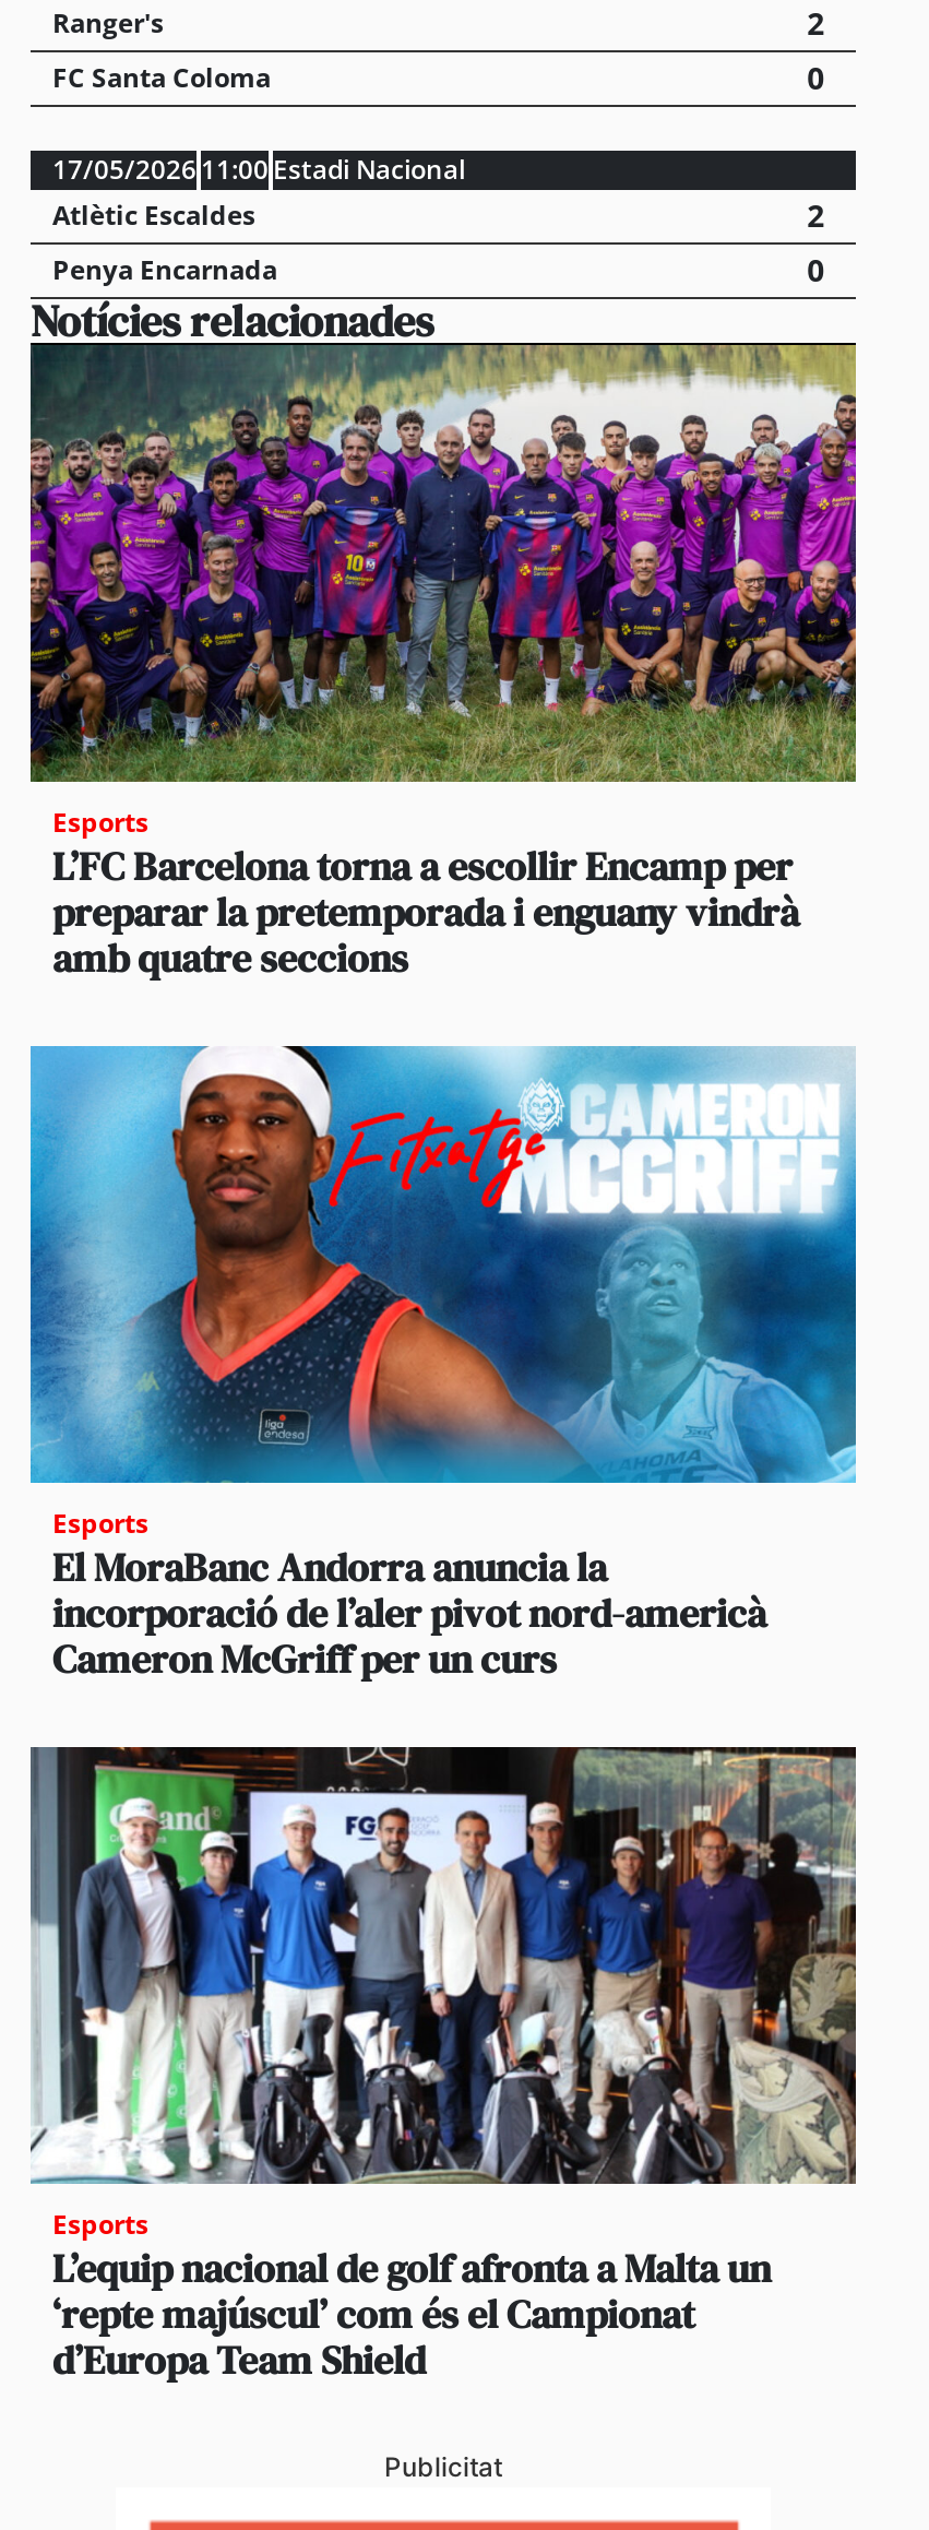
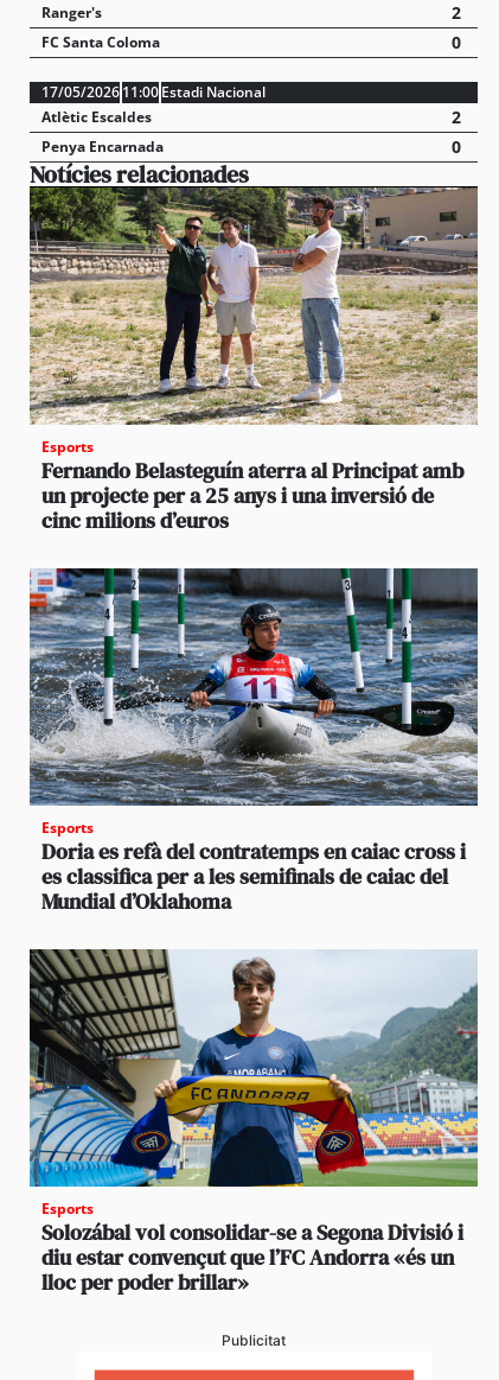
[28,343,858,985] [image] | L’FC Barcelona torna a escollir Encamp per | preparar la pretemporada i enguany vindrà | amb quatre seccions -> [28,186,479,535] [image] | Fernando Belasteguín aterra al Principat amb | un projecte per a 25 anys i una inversió de | cinc milions d’euros
[28,1044,858,1686] [image] | El MoraBanc Andorra anuncia la | incorporació de l’aler pivot nord-americà | Cameron McGriff per un curs -> [28,567,479,916] [image] | Doria es refà del contratemps en caiac cross i | es classifica per a les semifinals de caiac del | Mundial d’Oklahoma
[28,1745,858,2387] [image] | L’equip nacional de golf afronta a Malta un | ‘repte majúscul’ com és el Campionat | d’Europa Team Shield -> [28,948,479,1297] [image] | Solozábal vol consolidar-se a Segona Divisió i | diu estar convençut que l’FC Andorra «és un | lloc per poder brillar»

